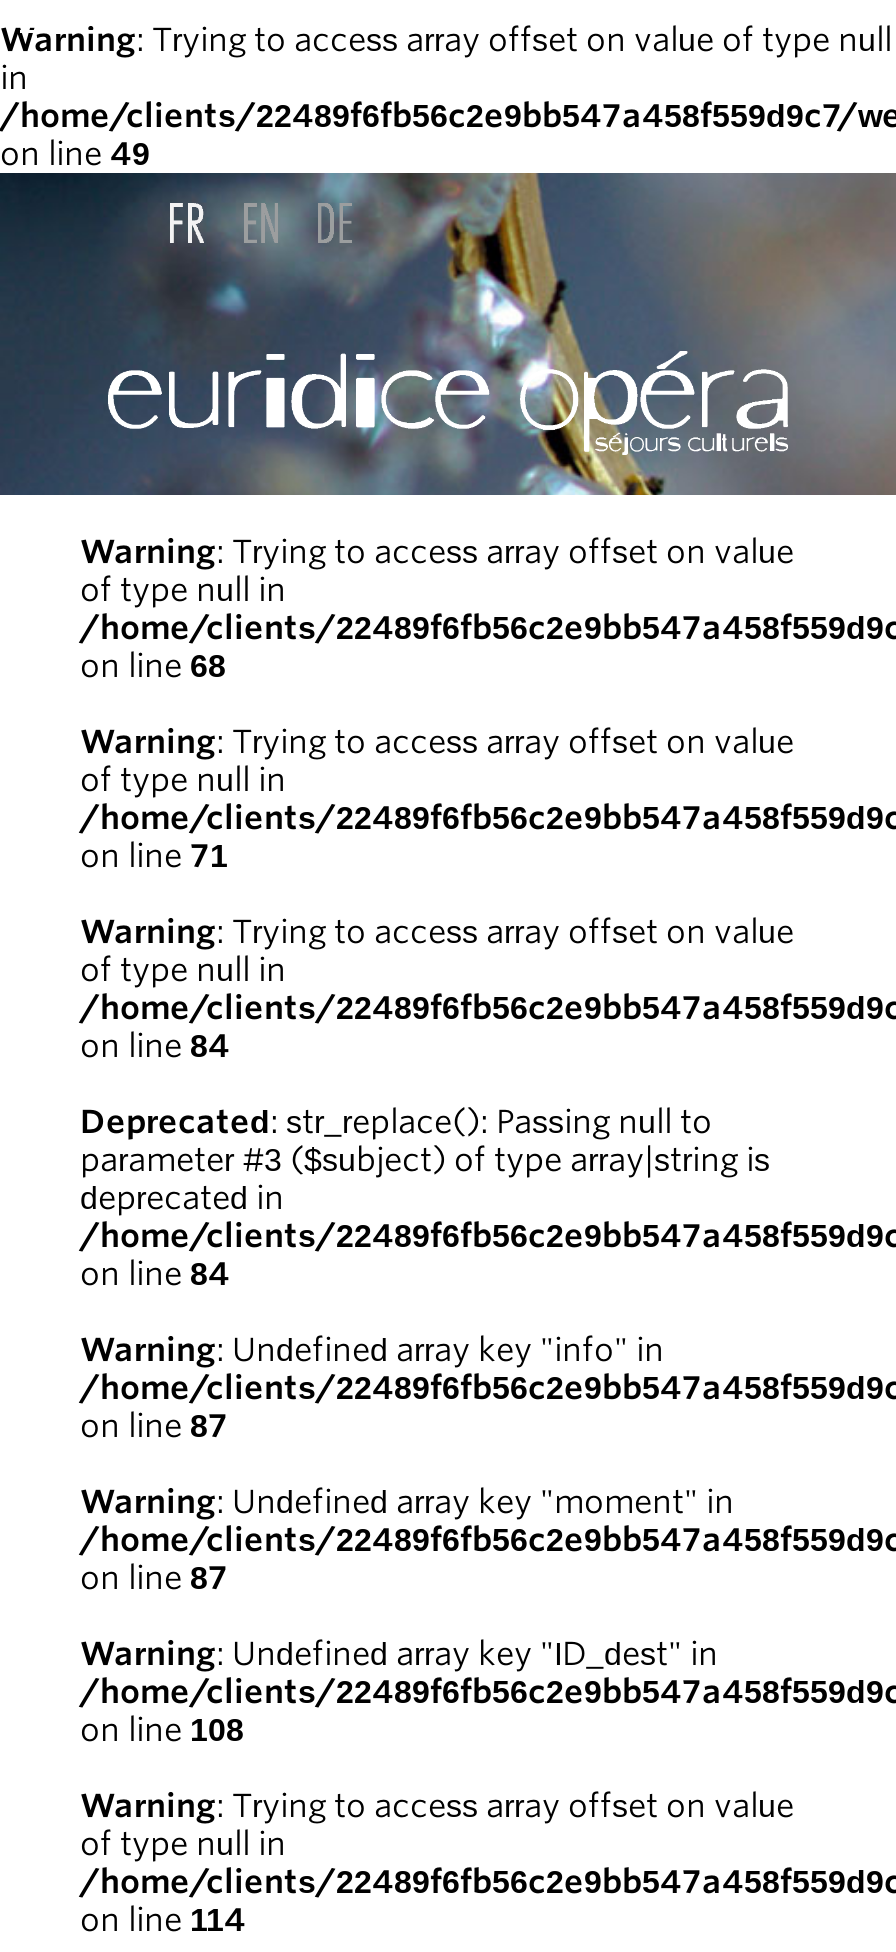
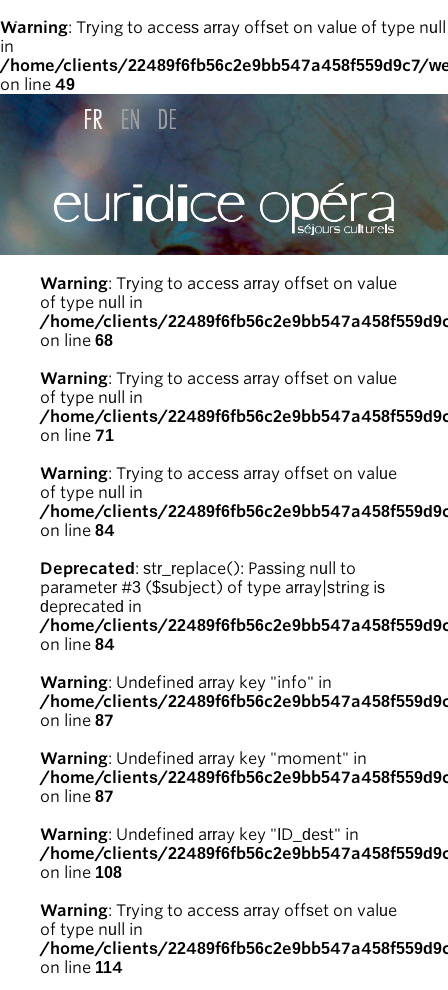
[6,171,890,497] [image] -> [3,93,445,256] [image]

